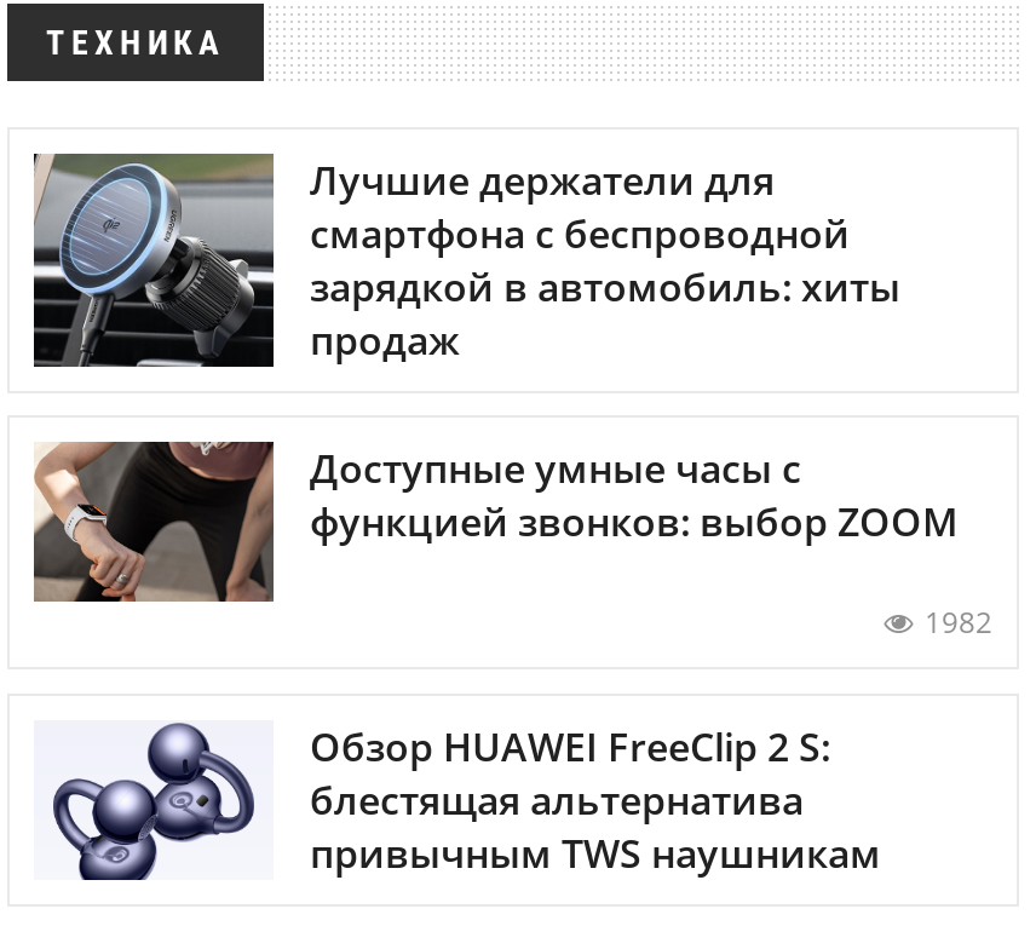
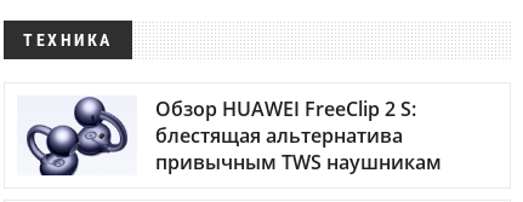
[31,151,992,643] [image] | Лучшие держатели для | смартфона с беспроводной | зарядкой в автомобиль: хиты | продаж | Доступные умные часы с | функцией звонков: выбор ZOOM | 1982 -> none
[31,439,276,604] [image] -> none

